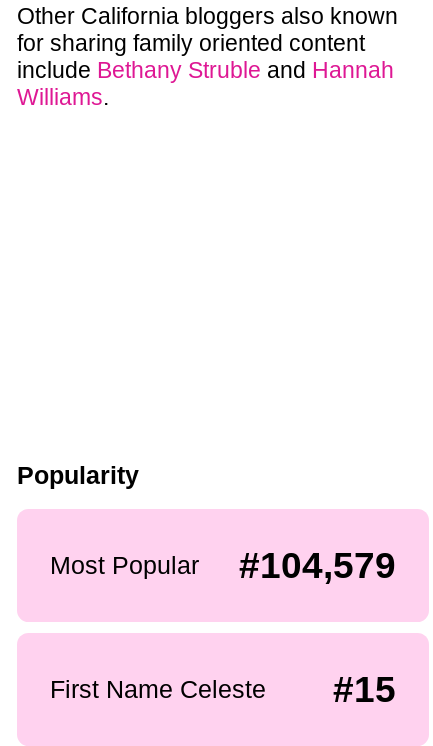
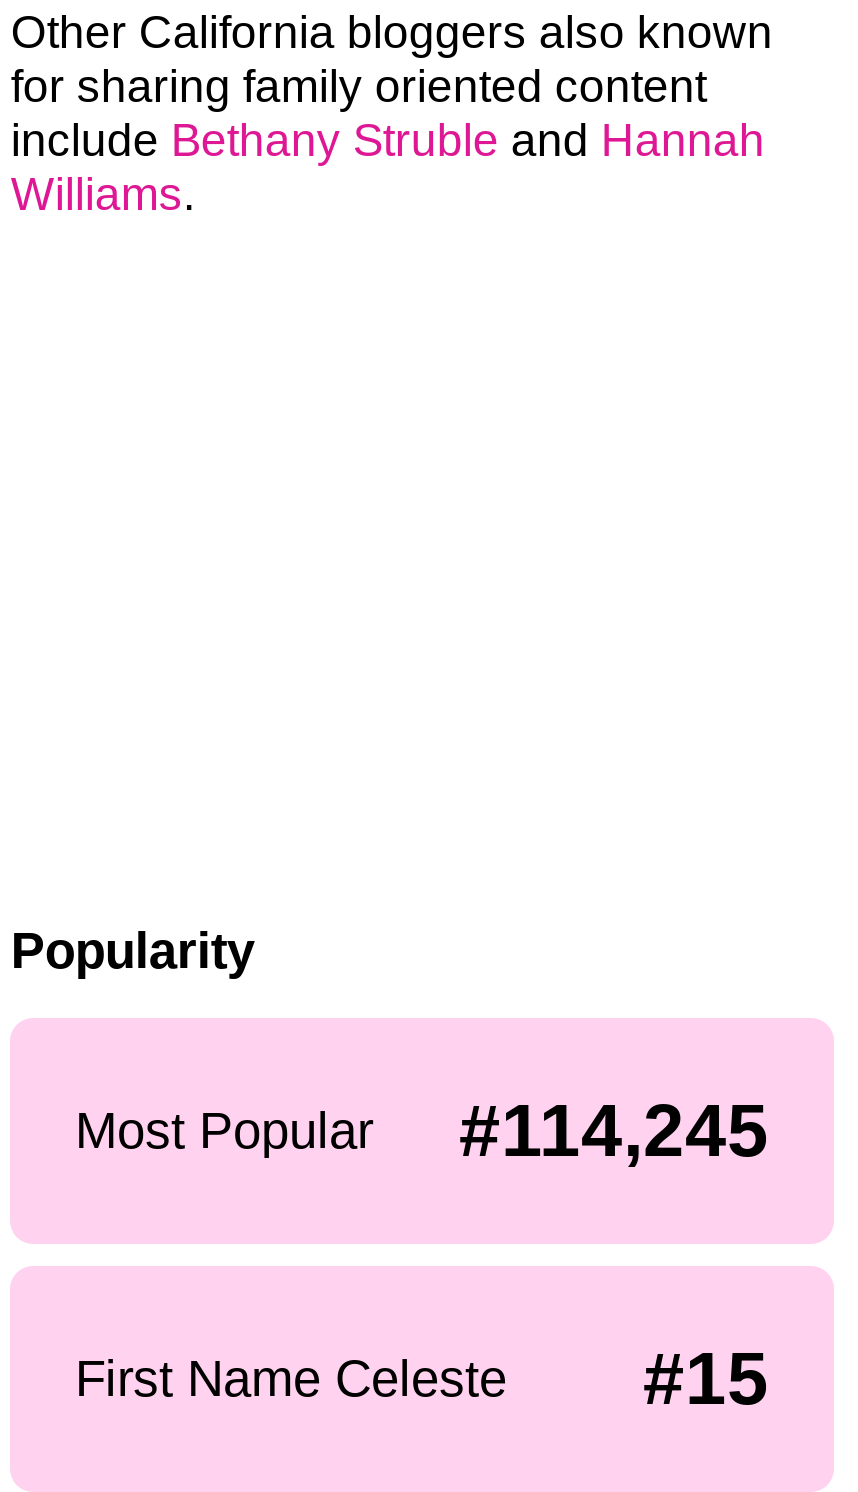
[49,545,396,586] Most Popular #104,579 -> [75,1090,769,1172] Most Popular #114,245

